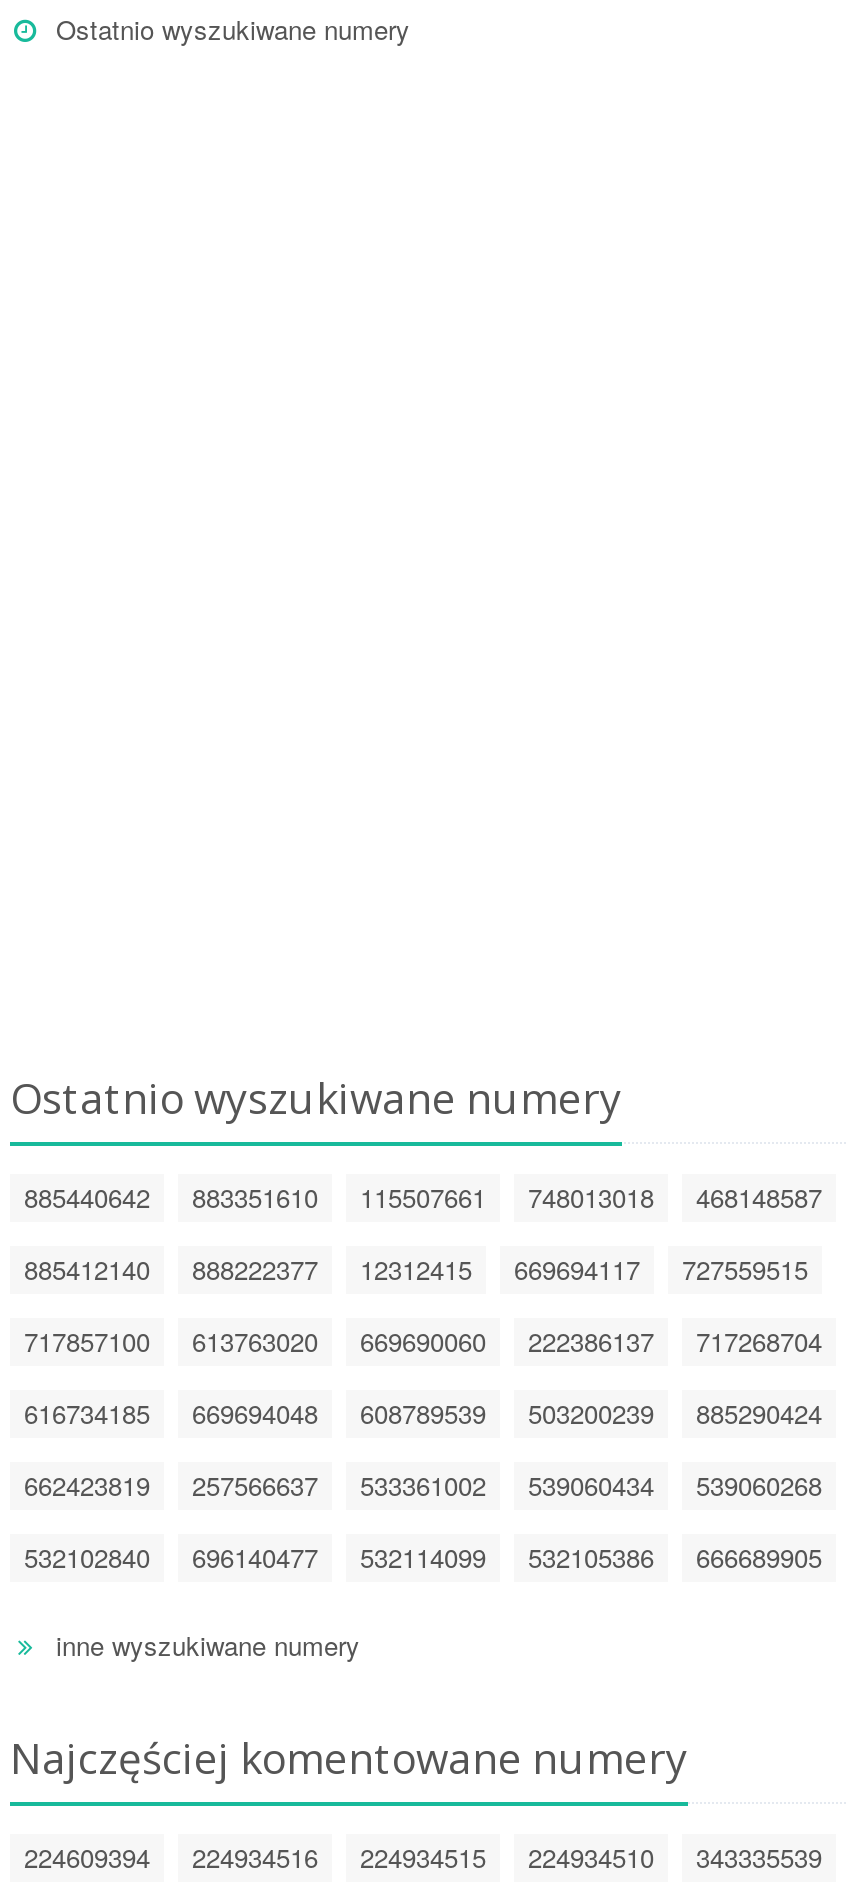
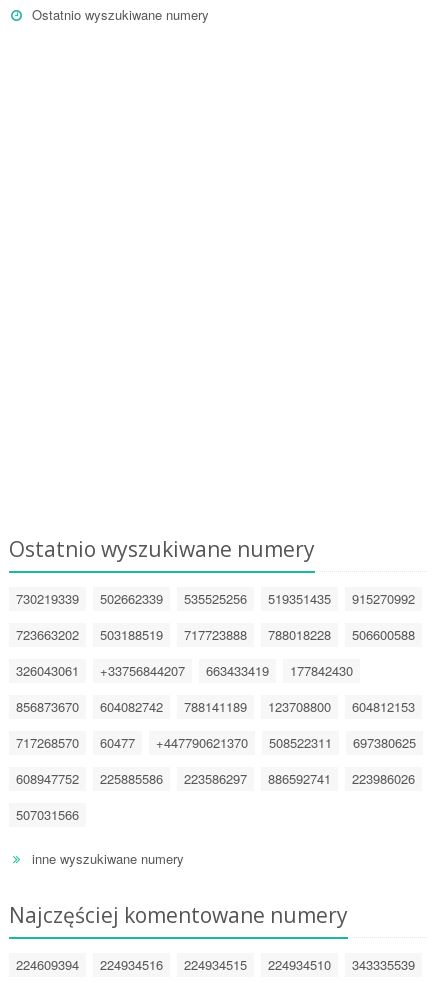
[24,1178,150,1216] 885440642 -> [16,589,79,608] 730219339
[192,1178,318,1216] 883351610 -> [100,589,163,608] 502662339
[360,1178,486,1216] 115507661 -> [184,589,247,608] 535525256
[528,1178,654,1216] 748013018 -> [268,589,331,608] 519351435
[696,1178,822,1216] 468148587 -> [352,589,415,608] 915270992
[24,1250,150,1288] 885412140 -> [16,625,79,644] 723663202
[192,1250,318,1288] 888222377 -> [100,625,163,644] 503188519
[360,1250,472,1288] 12312415 -> [184,625,247,644] 717723888
[514,1250,640,1288] 669694117 -> [268,625,331,644] 788018228
[682,1250,808,1288] 727559515 -> [352,625,415,644] 506600588
[24,1322,150,1360] 717857100 -> [16,661,79,680] 326043061
[192,1322,318,1360] 613763020 -> [100,661,185,680] +33756844207
[360,1322,486,1360] 669690060 -> [206,661,269,680] 663433419
[528,1322,654,1360] 222386137 -> [290,661,353,680] 177842430
[696,1322,822,1360] 717268704 -> [16,697,79,716] 856873670
[24,1394,150,1432] 616734185 -> [100,697,163,716] 604082742
[192,1394,318,1432] 669694048 -> [184,697,247,716] 788141189
[360,1394,486,1432] 608789539 -> [268,697,331,716] 123708800
[528,1394,654,1432] 503200239 -> [352,697,415,716] 604812153
[696,1394,822,1432] 885290424 -> [16,733,79,752] 717268570
[24,1466,150,1504] 662423819 -> [100,733,135,752] 60477
[192,1466,318,1504] 257566637 -> [156,733,248,752] +447790621370
[360,1466,486,1504] 533361002 -> [269,733,332,752] 508522311
[528,1466,654,1504] 539060434 -> [353,733,416,752] 697380625
[696,1466,822,1504] 539060268 -> [16,769,79,788] 608947752
[24,1538,150,1576] 532102840 -> [100,769,163,788] 225885586
[192,1538,318,1576] 696140477 -> [184,769,247,788] 223586297
[360,1538,486,1576] 532114099 -> [268,769,331,788] 886592741
[528,1538,654,1576] 532105386 -> [352,769,415,788] 223986026
[696,1538,822,1576] 666689905 -> [16,805,79,824] 507031566

